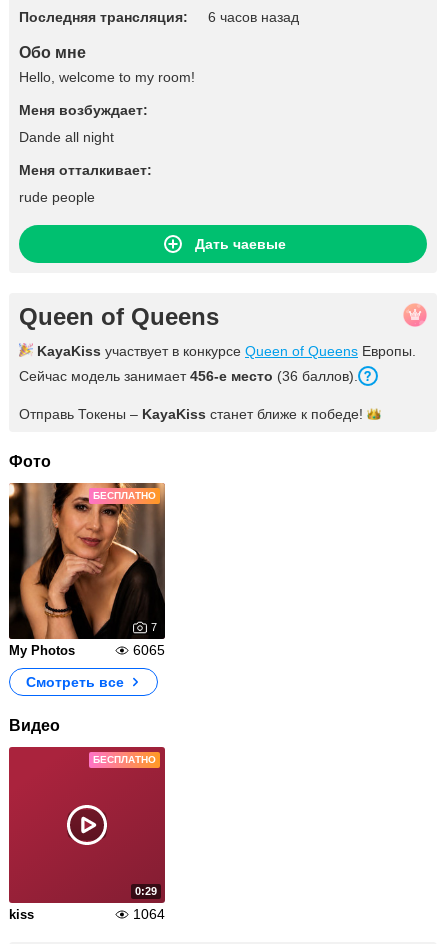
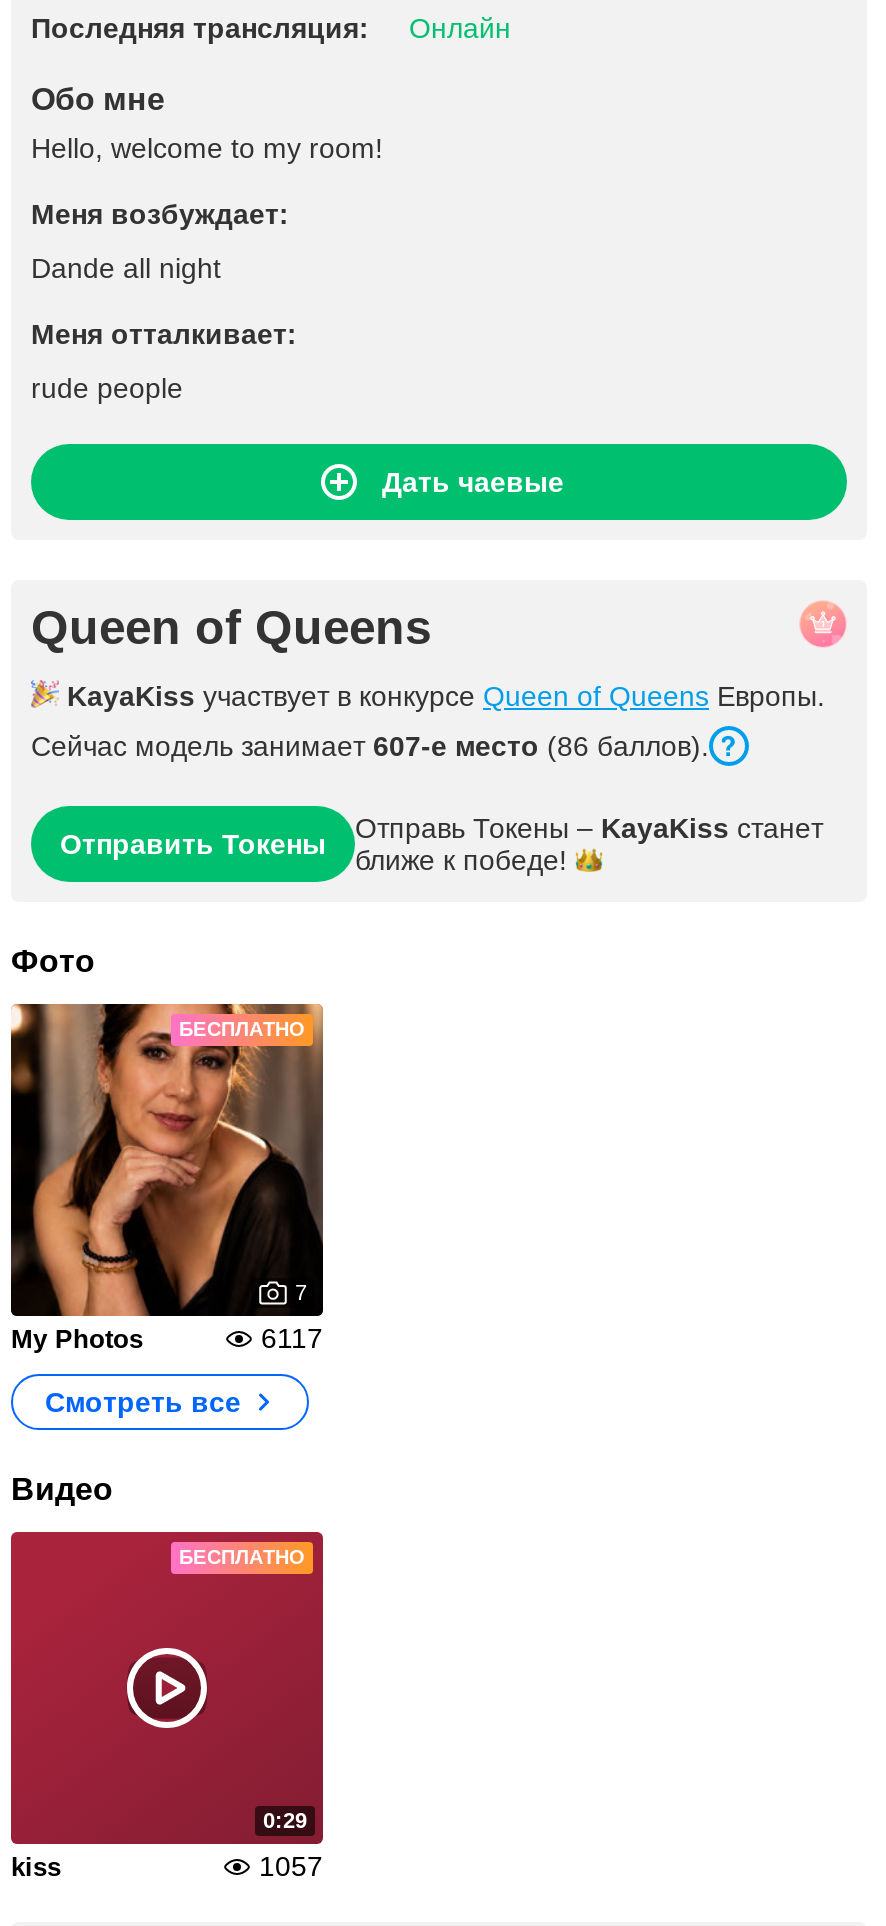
[208,9,299,25] 6 часов назад -> [409,12,511,44] Онлайн
[19,368,358,384] Сейчас модель занимает 456-е место (36 баллов). -> [31,730,709,762] Сейчас модель занимает 607-е место (86 баллов).
[19,406,363,422] Отправь Токены – KayaKiss станет ближе к победе! -> [60,812,823,876] Отправить Токены | Отправь Токены – KayaKiss станет | ближе к победе!
[133,642,165,658] 6065 -> [261,1322,323,1354] 6117
[133,906,165,922] 1064 -> [259,1850,323,1882] 1057

